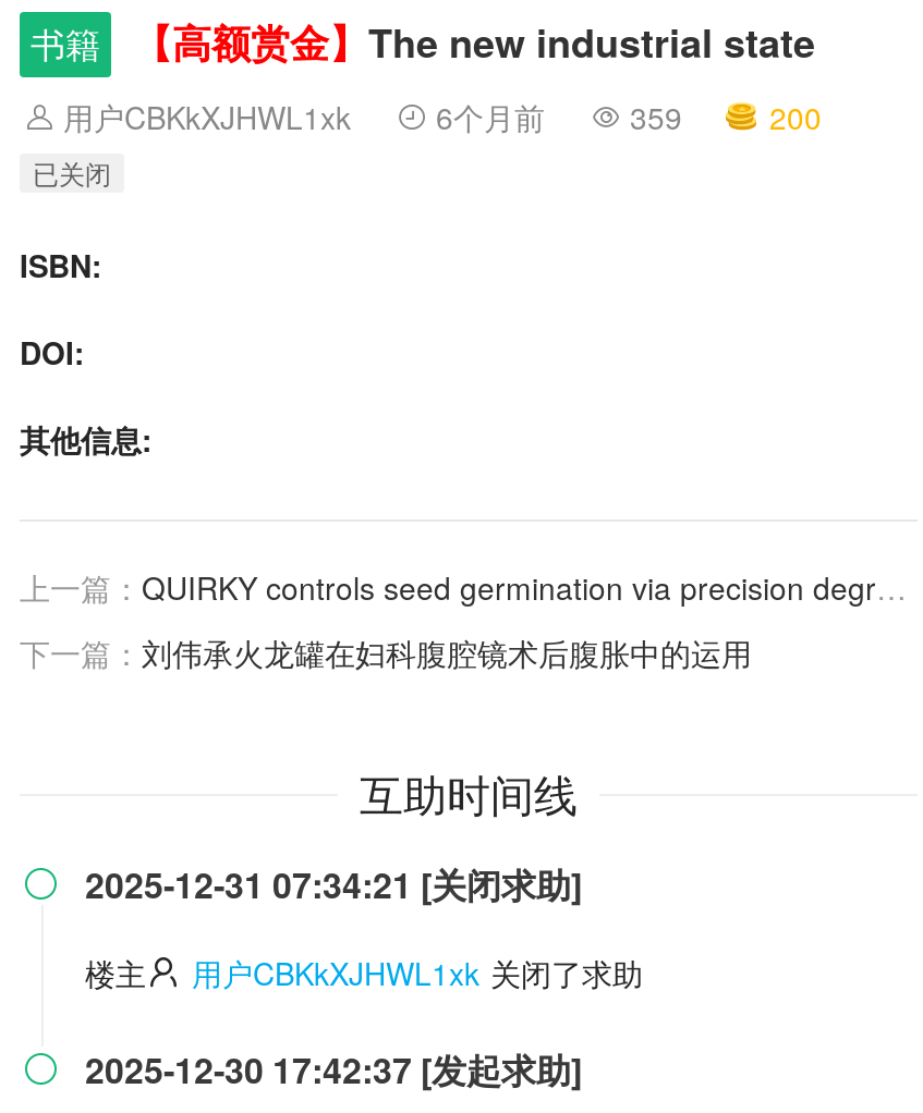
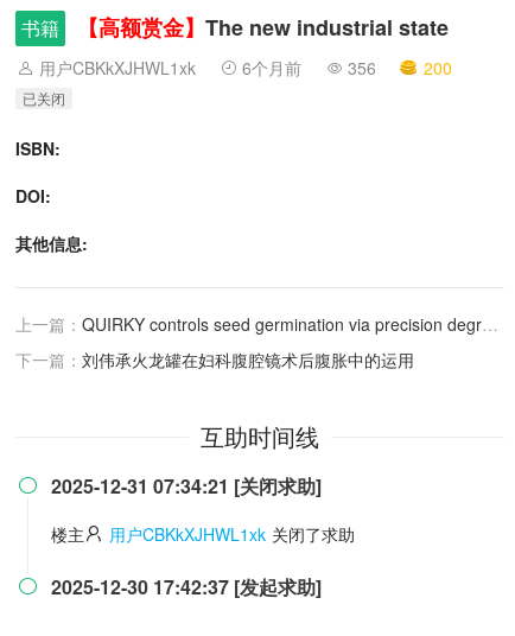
[63,95,822,138] 用户CBKkXJHWL1xk 6个月前 359 200 -> [39,56,452,79] 用户CBKkXJHWL1xk 6个月前 356 200

